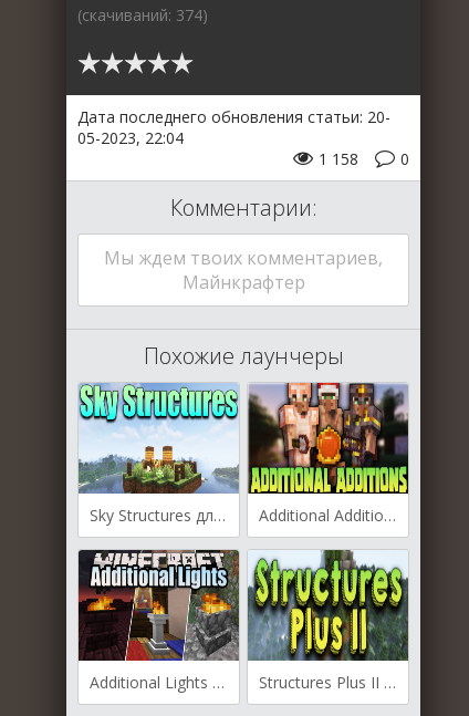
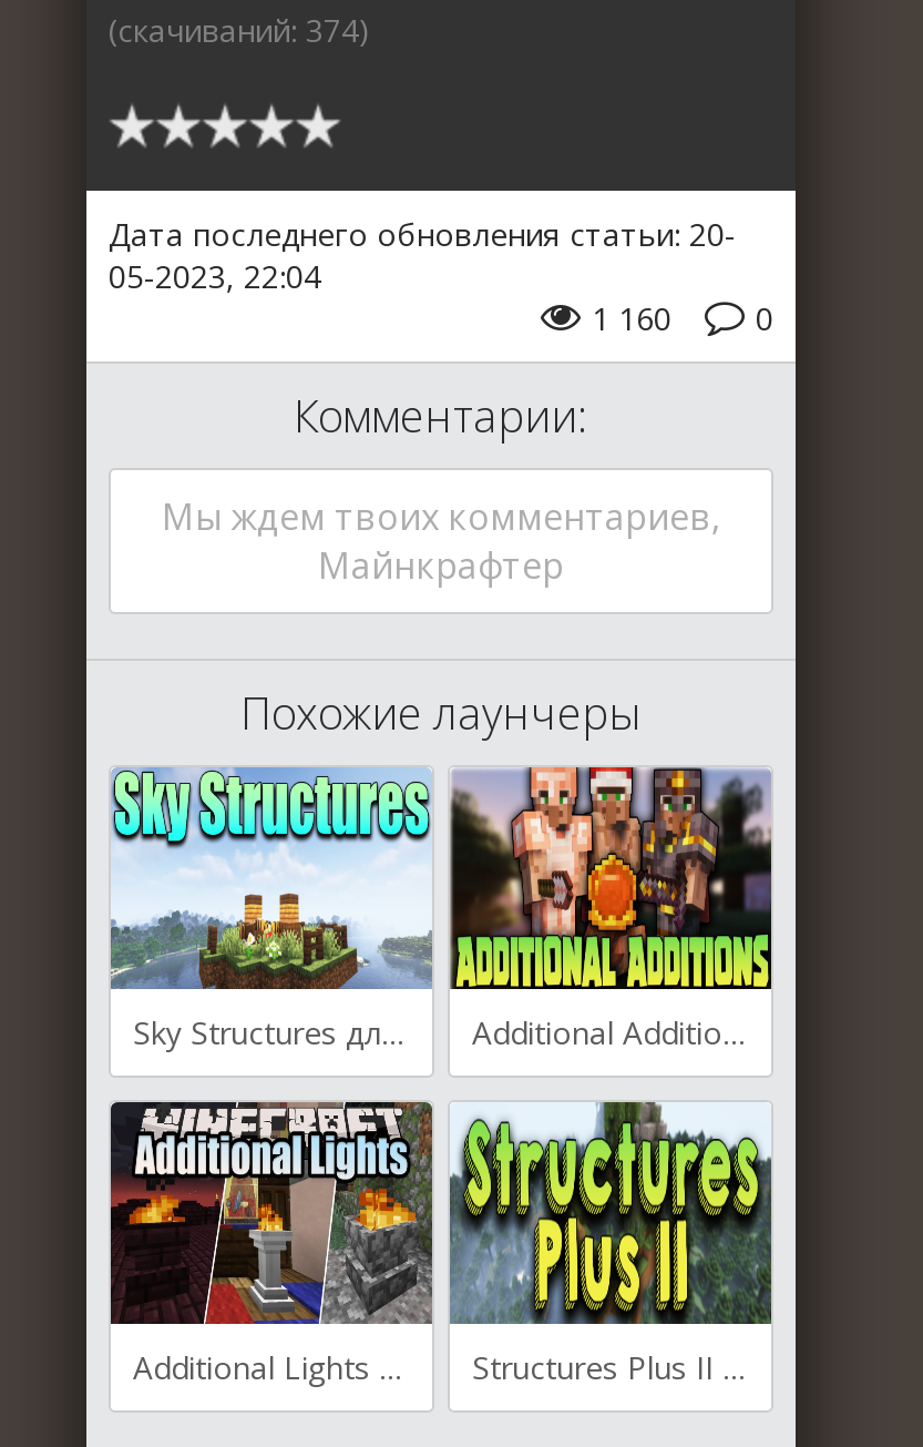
[319,148,409,169] 1 158 0 -> [592,297,773,340] 1 160 0

